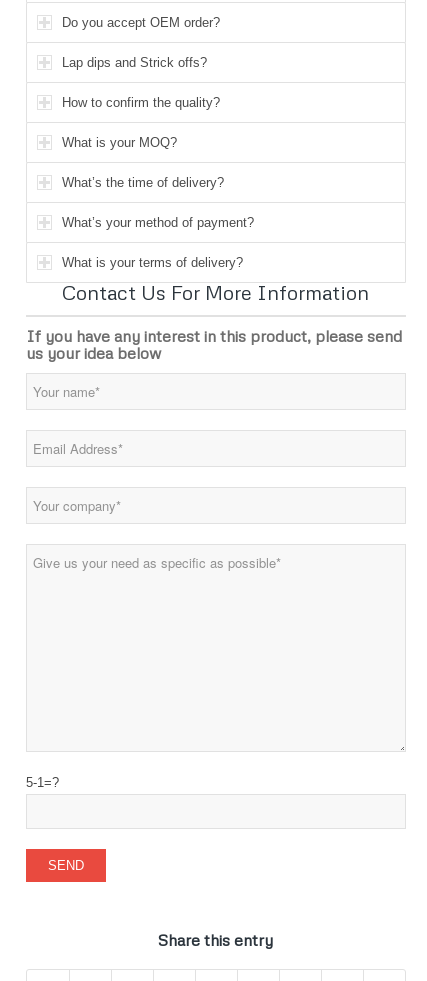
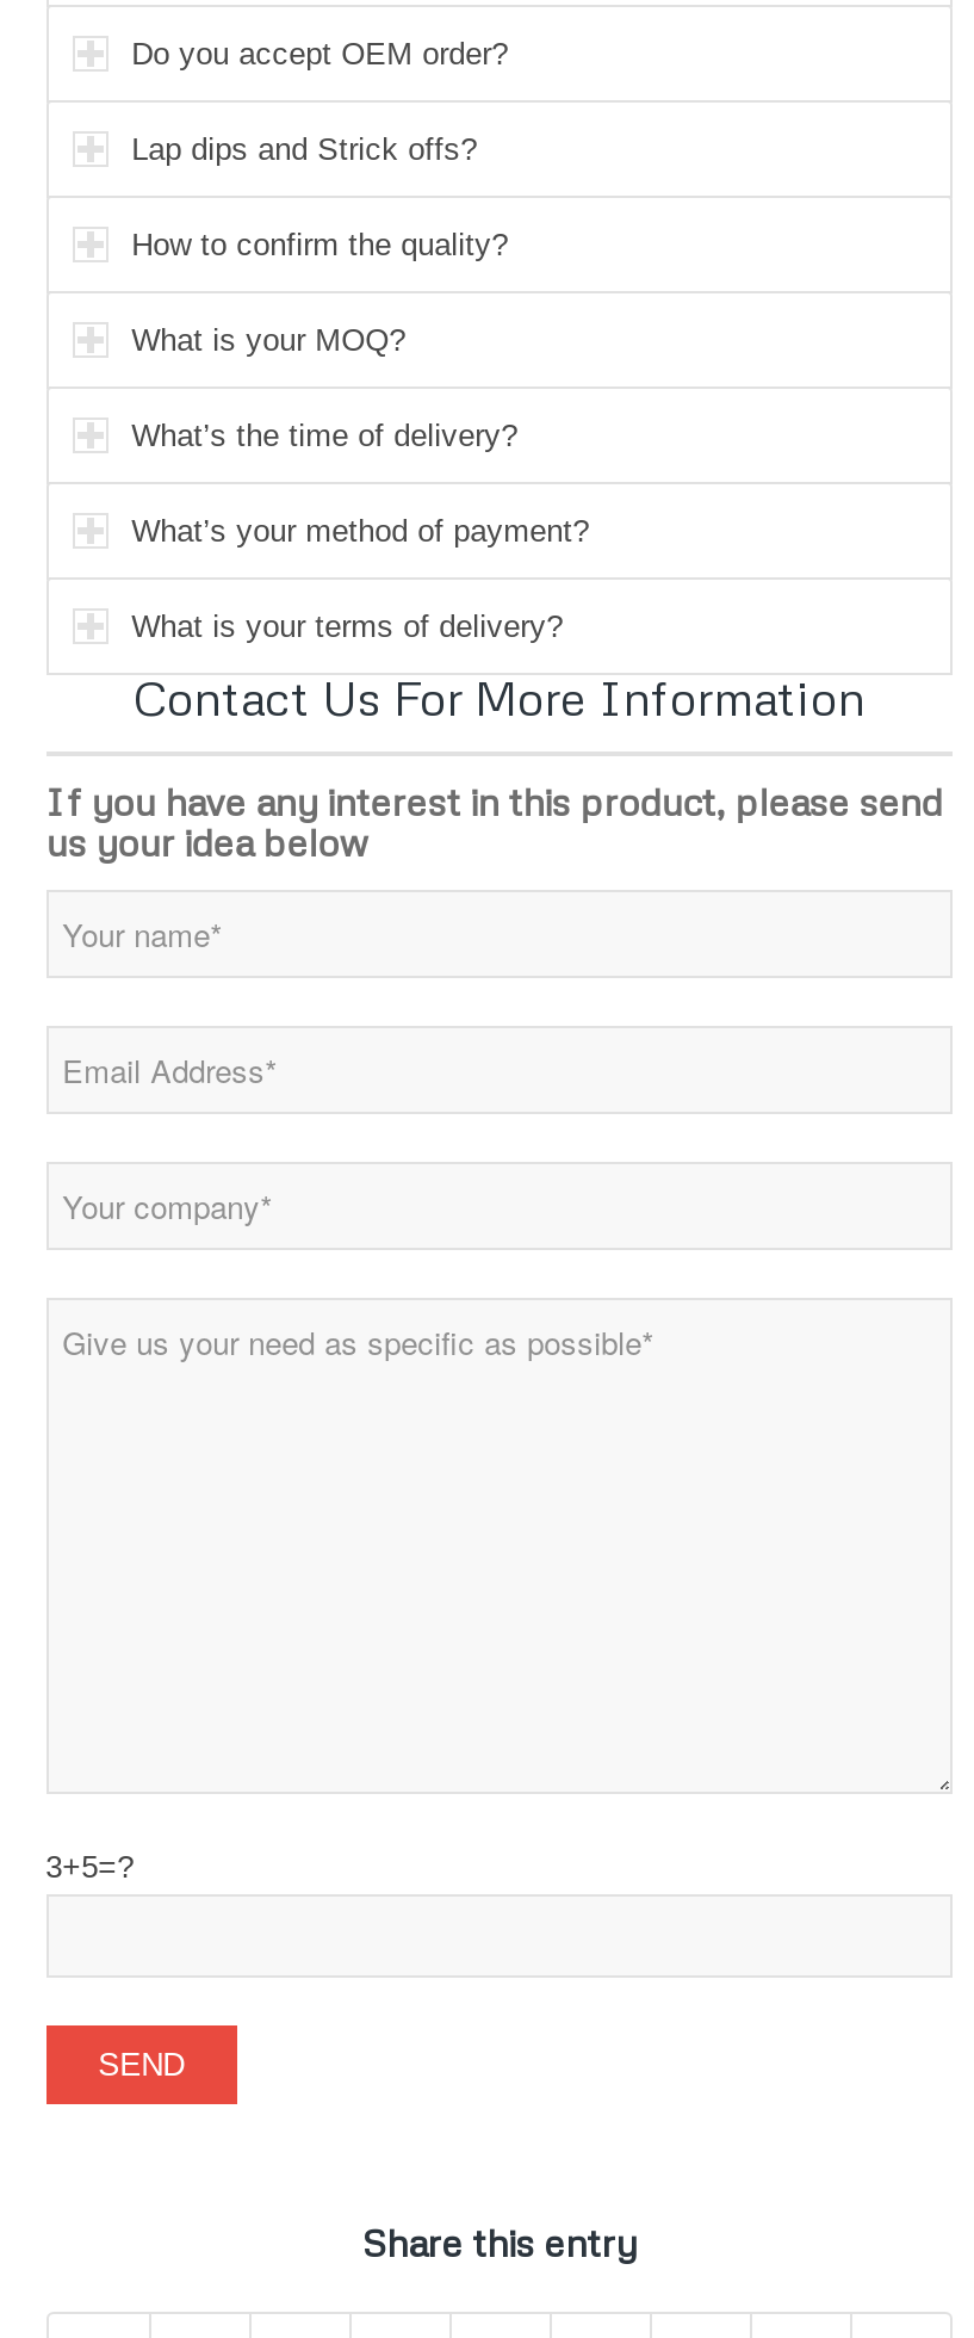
[26,775,59,790] 5-1=? -> [46,1849,134,1885] 3+5=?

